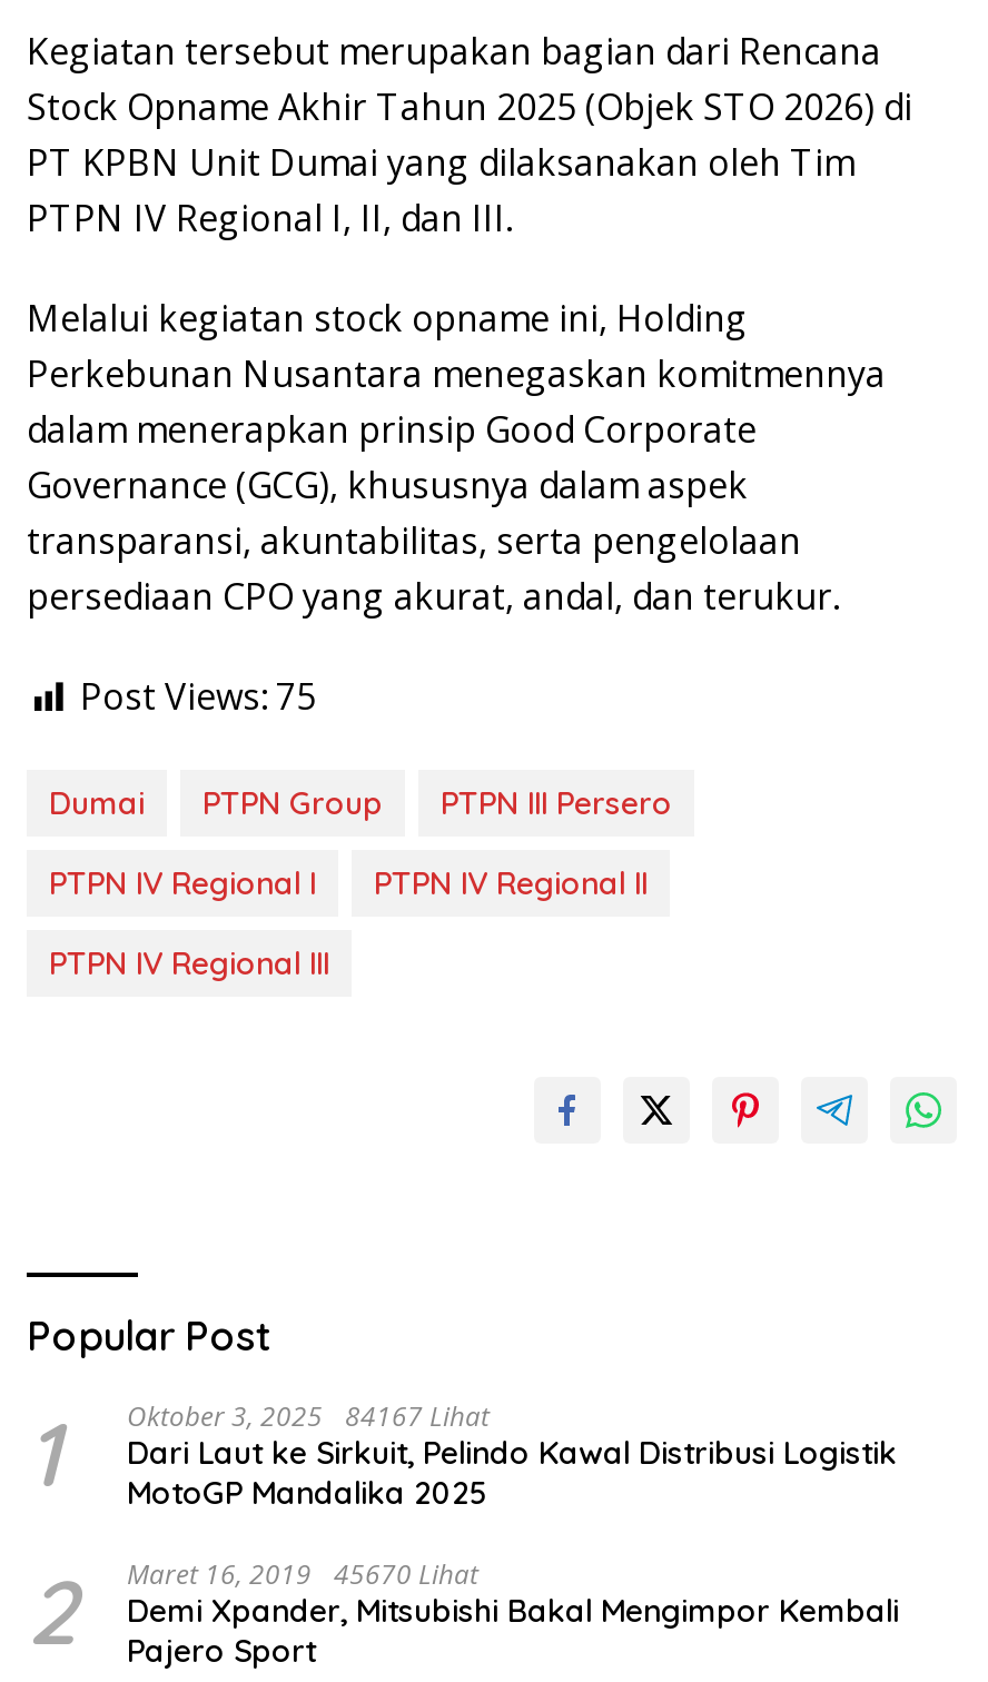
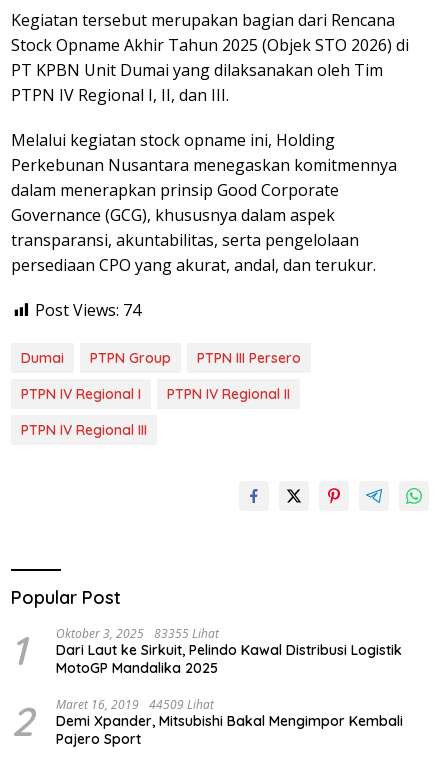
[80,673,316,722] Post Views: 75 -> [35,299,141,321] Post Views: 74
[127,1398,490,1436] Oktober 3, 2025 84167 Lihat -> [56,625,219,642] Oktober 3, 2025 83355 Lihat
[27,1556,899,1672] 2 Maret 16, 2019 45670 Lihat Demi Xpander, Mitsubishi Bakal Mengimpor Kembali Pajero Sport -> [11,696,403,748] 2 Maret 16, 2019 44509 Lihat Demi Xpander, Mitsubishi Bakal Mengimpor Kembali Pajero Sport

